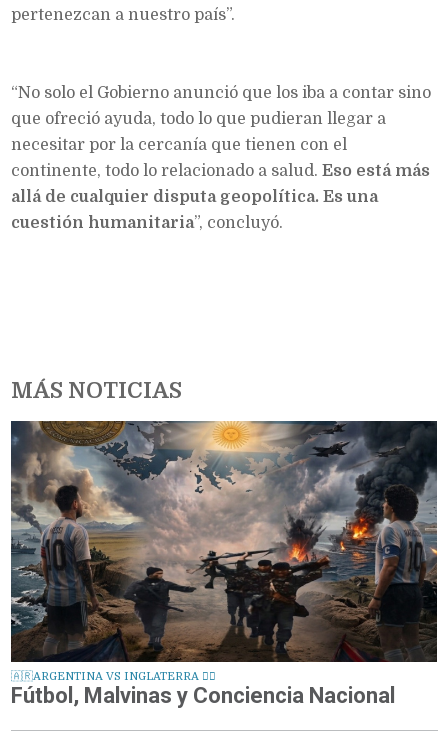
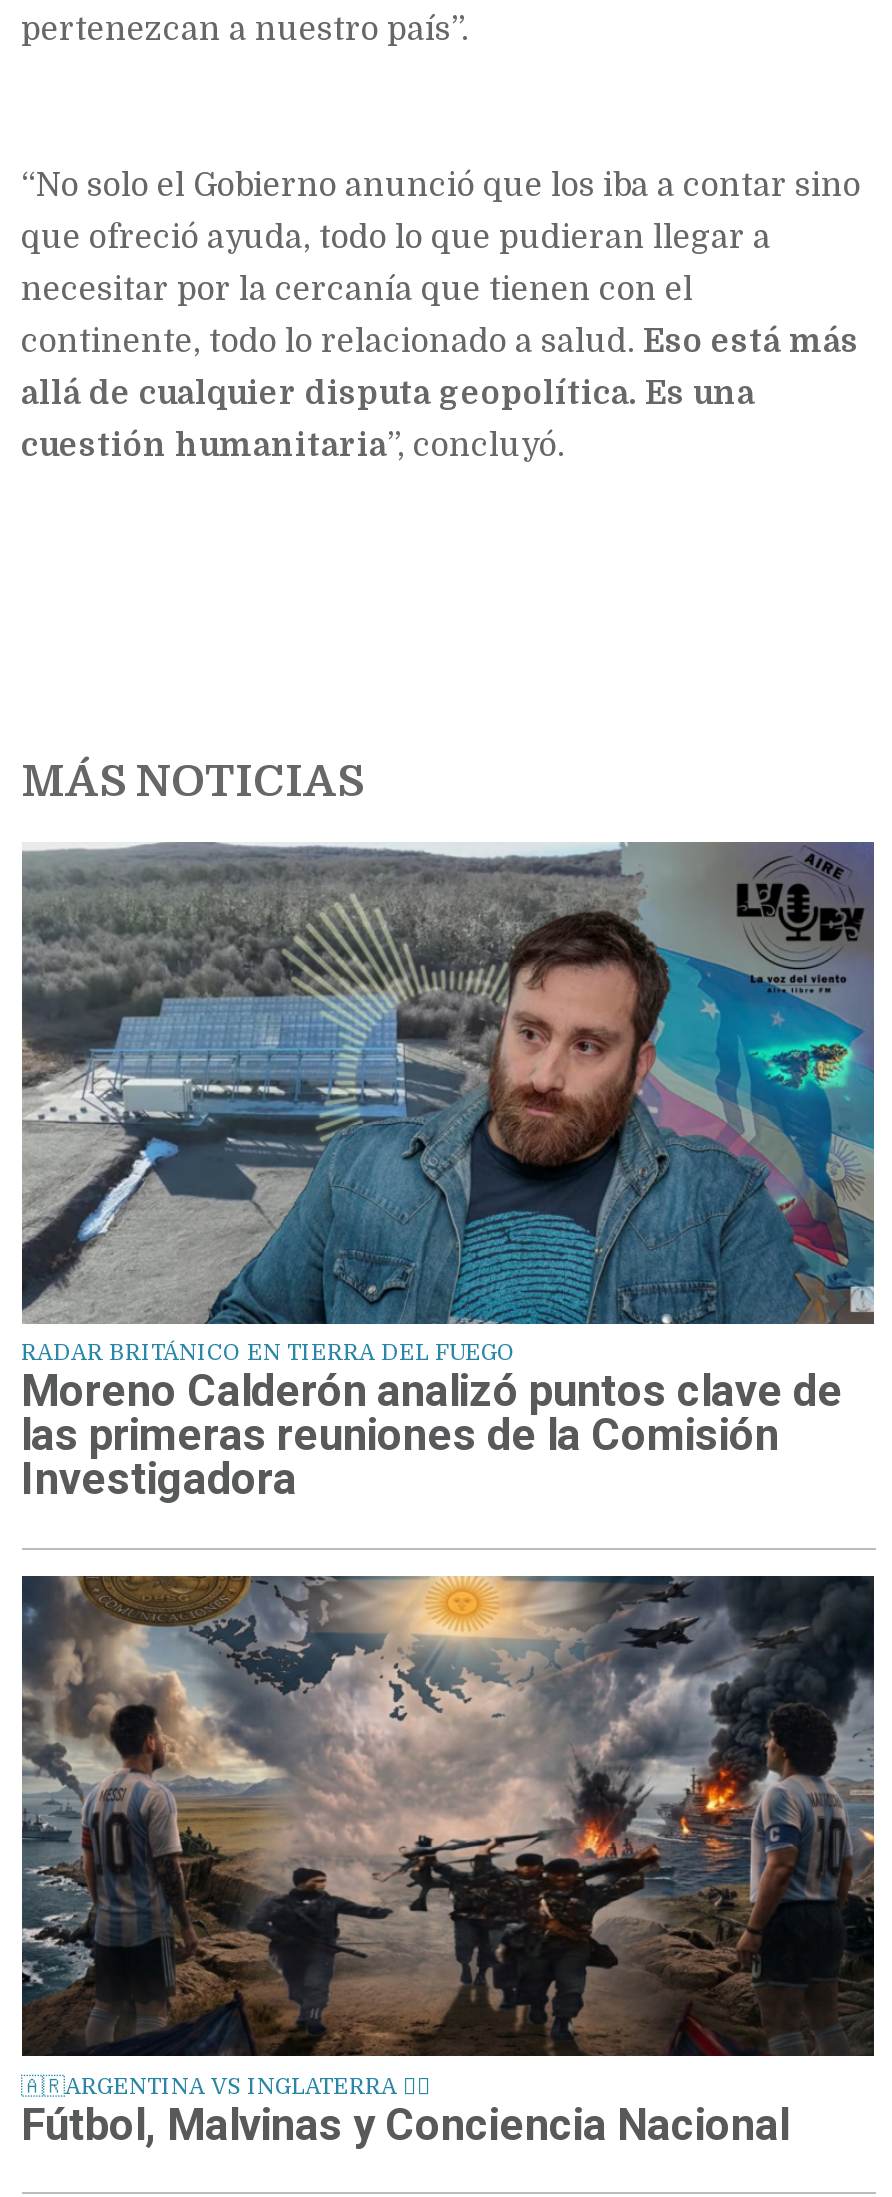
none -> [21,840,876,1504] [image] | RADAR BRITÁNICO EN TIERRA DEL FUEGO | Moreno Calderón analizó puntos clave de | las primeras reuniones de la Comisión | Investigadora

